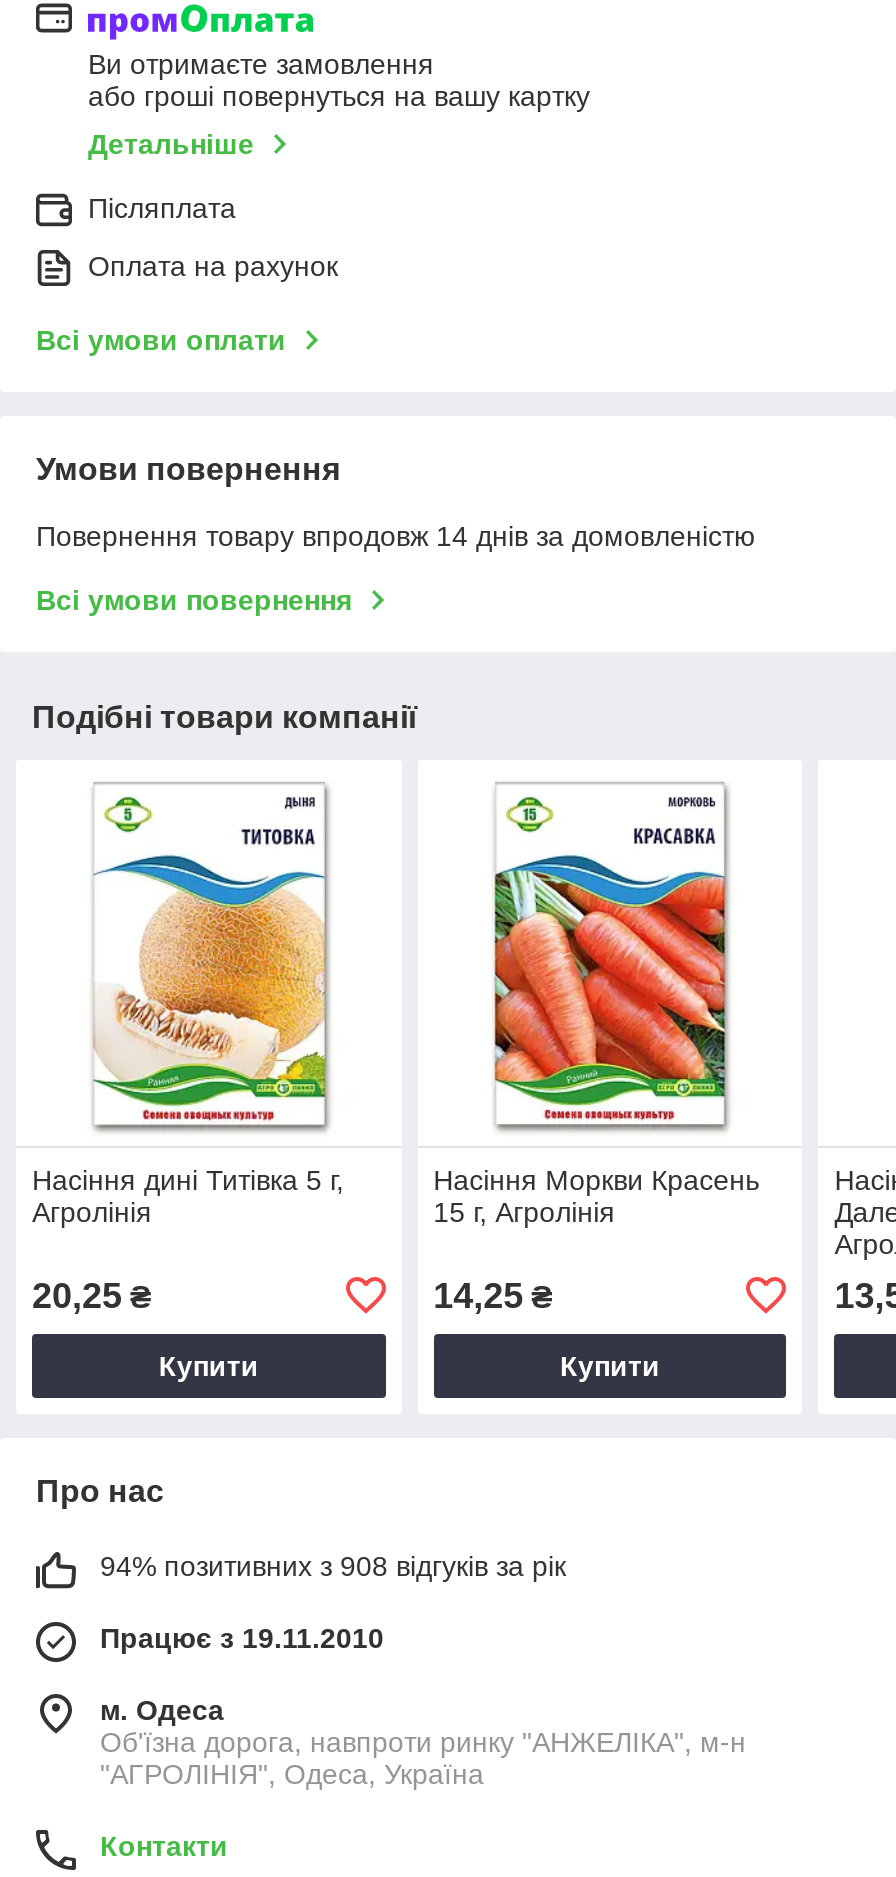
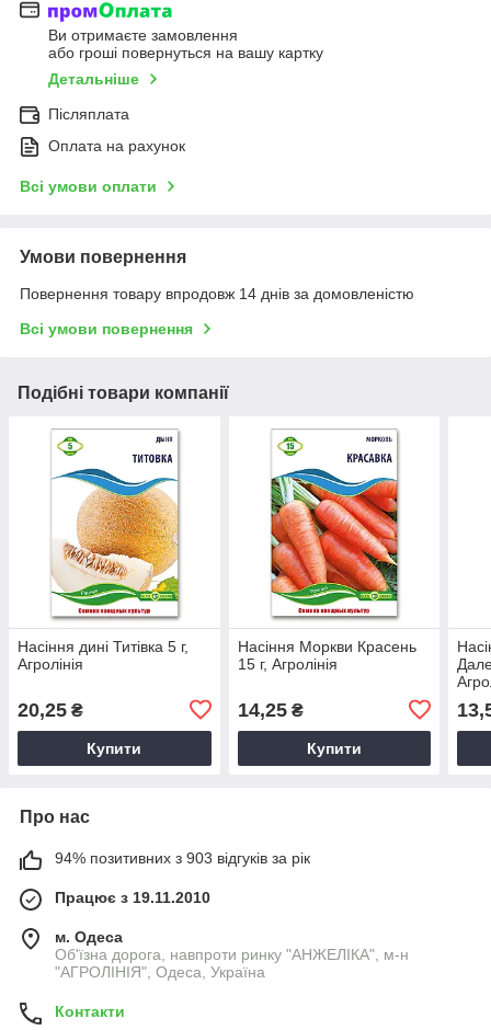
[100,1550,566,1582] 94% позитивних з 908 відгуків за рік -> [55,849,310,867] 94% позитивних з 903 відгуків за рік

